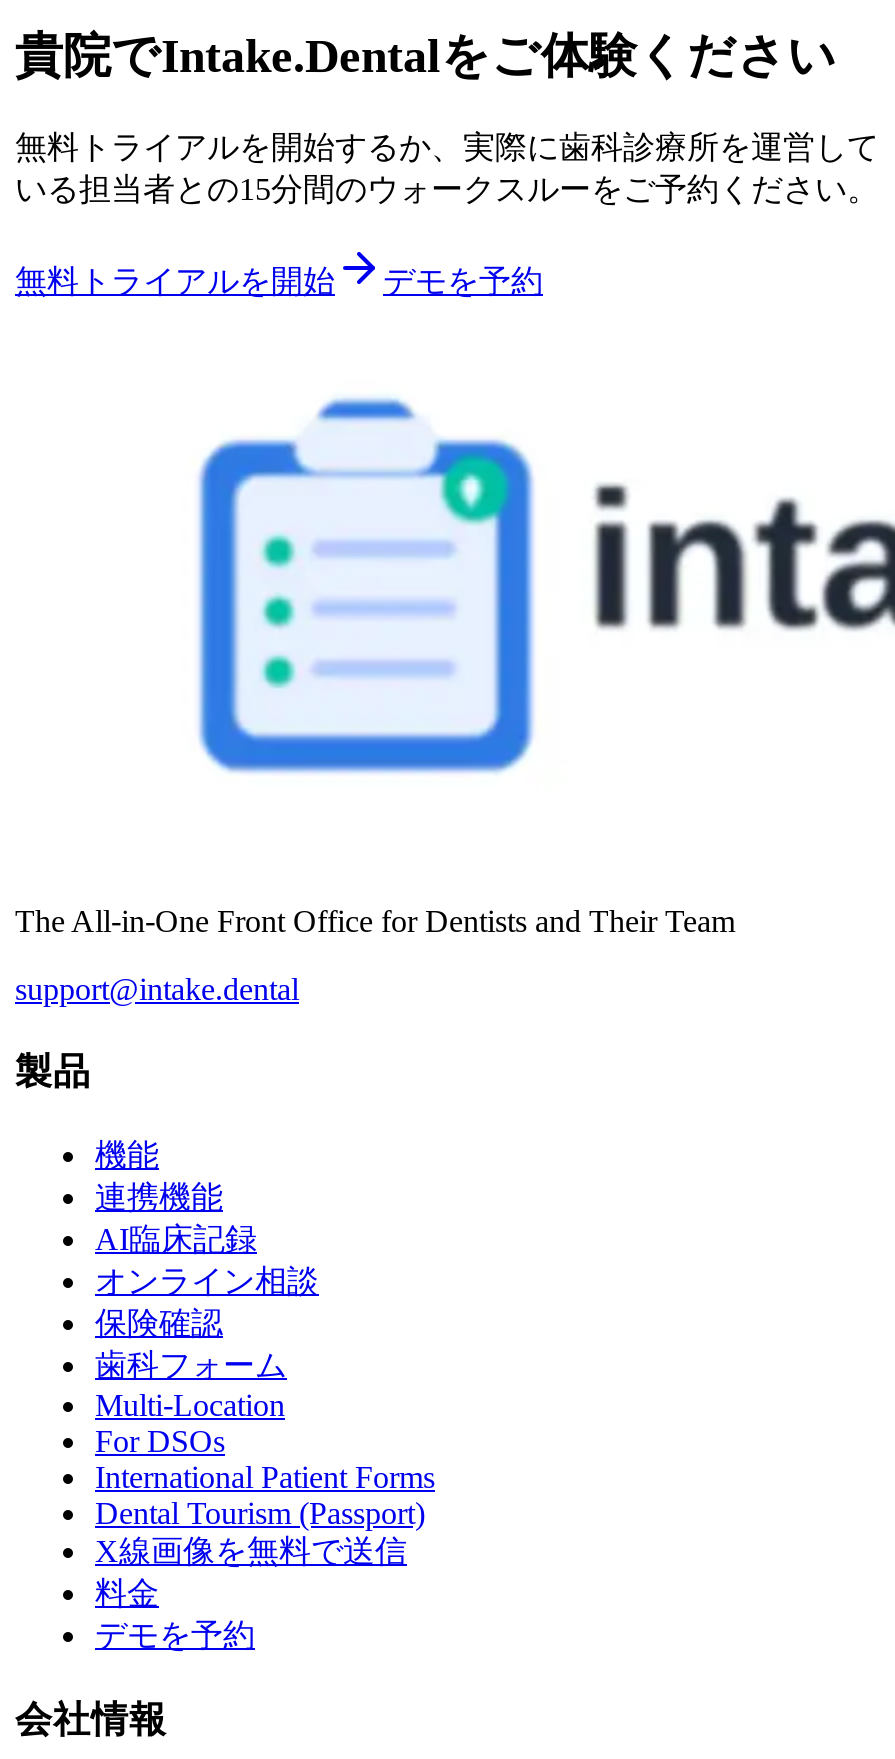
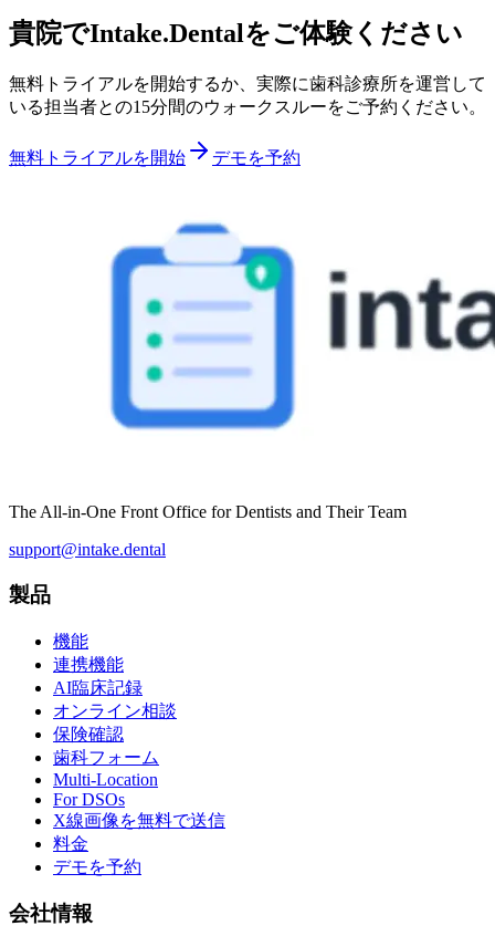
[95,1460,435,1530] International Patient Forms | Dental Tourism (Passport) -> none

